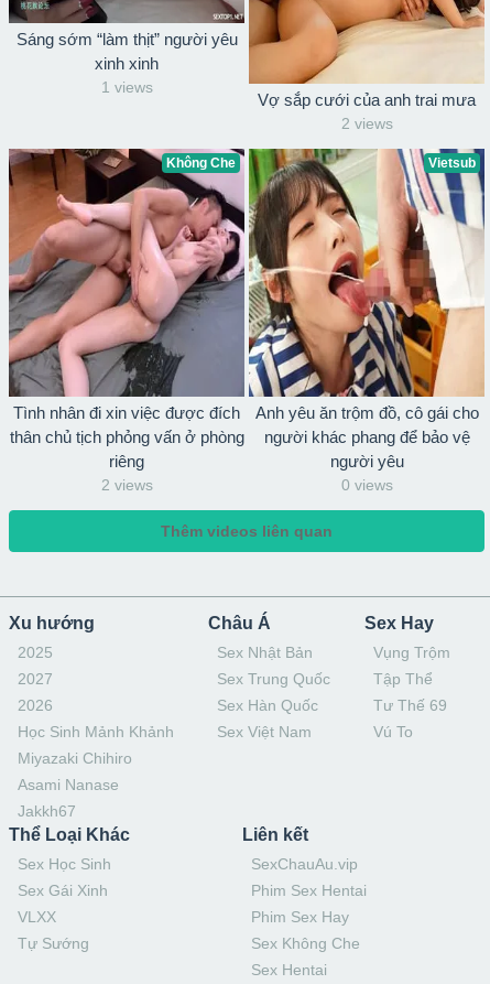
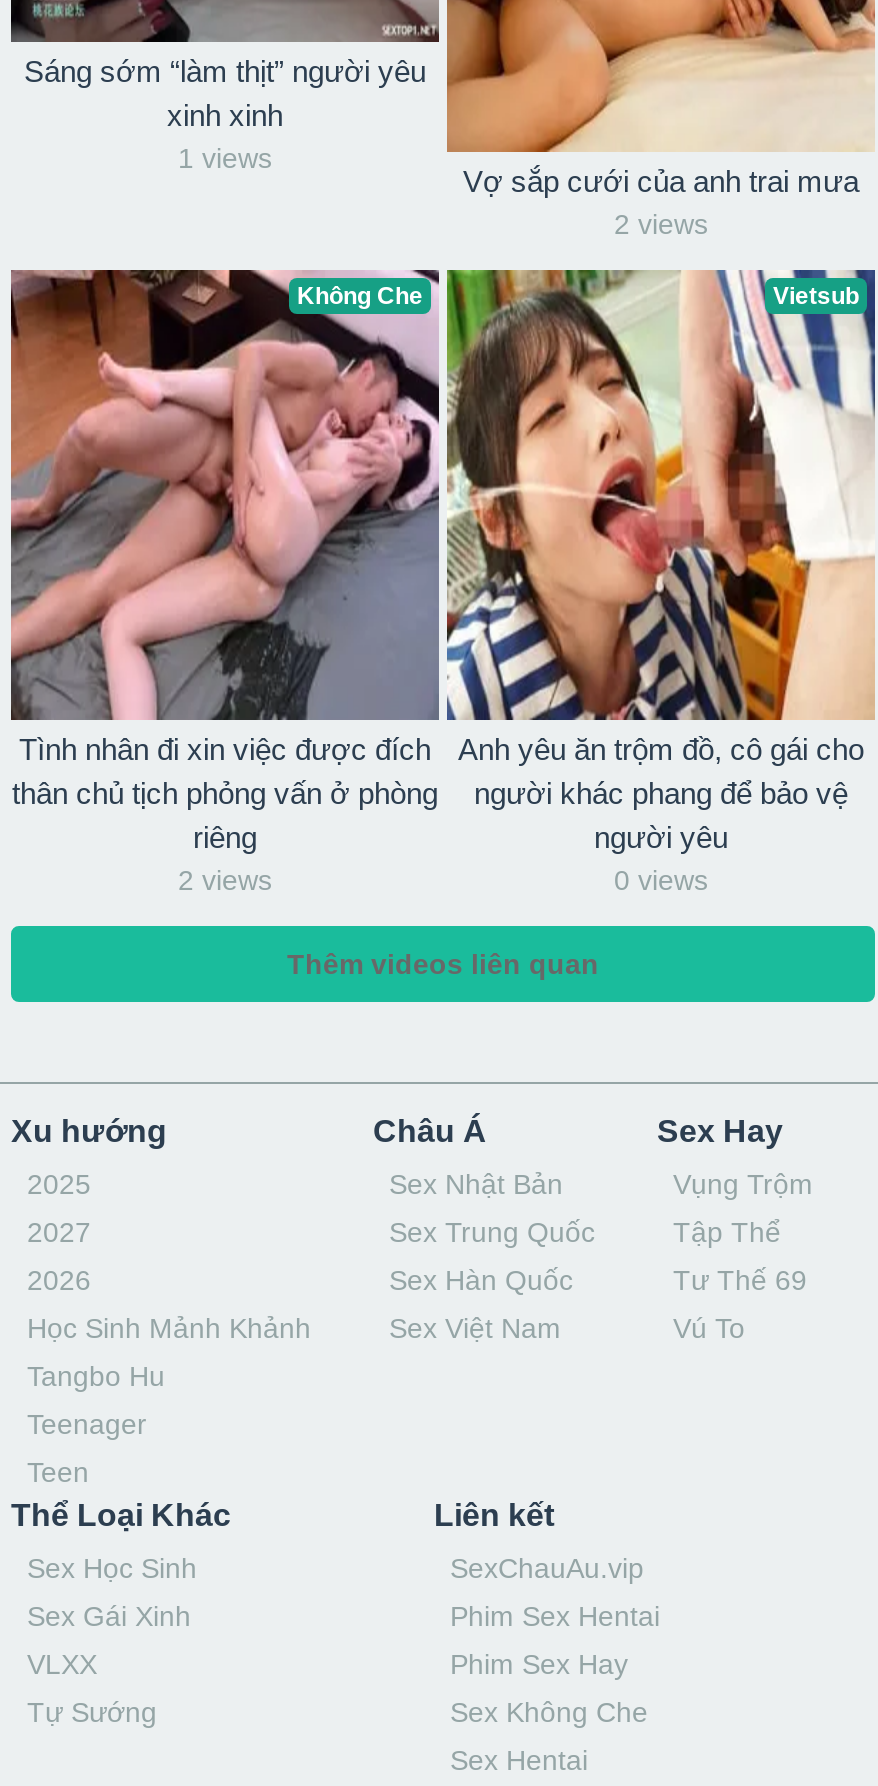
[18,749,132,767] Miyazaki Chihiro -> [27,1360,165,1392] Tangbo Hu
[18,776,119,793] Asami Nanase -> [27,1408,147,1440] Teenager
[18,802,76,820] Jakkh67 -> [27,1456,89,1488] Teen

